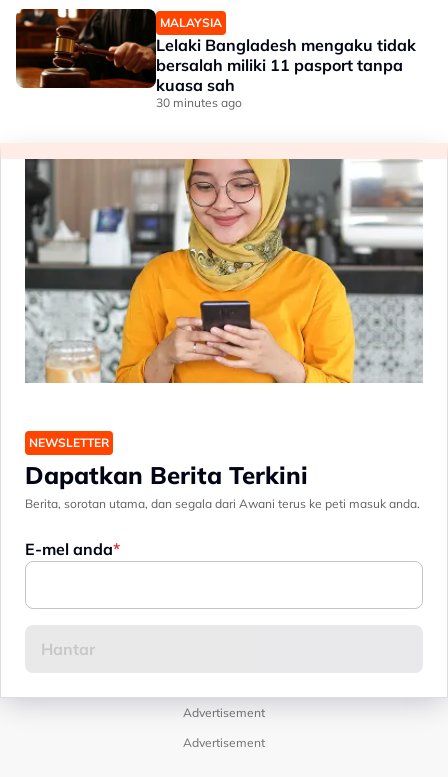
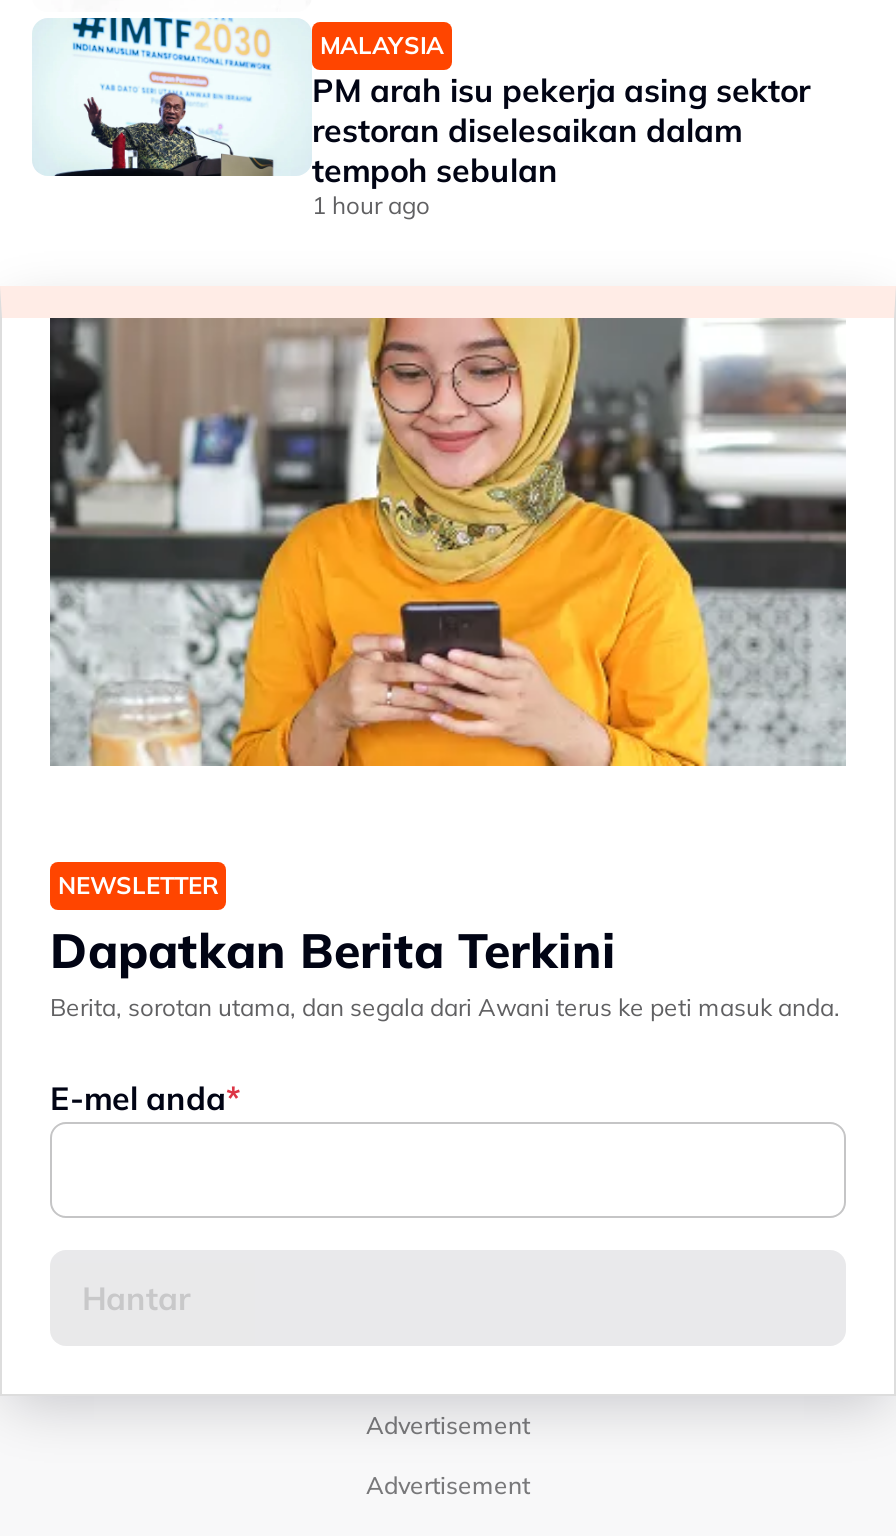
[15,8,416,110] [image] | Lelaki Bangladesh mengaku tidak | bersalah miliki 11 pasport tanpa | kuasa sah | 30 minutes ago -> [32,16,810,220] [image] | PM arah isu pekerja asing sektor | restoran diselesaikan dalam | tempoh sebulan | 1 hour ago

